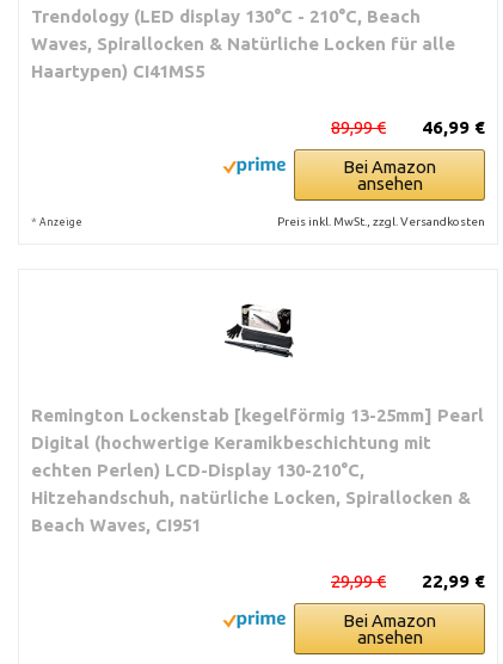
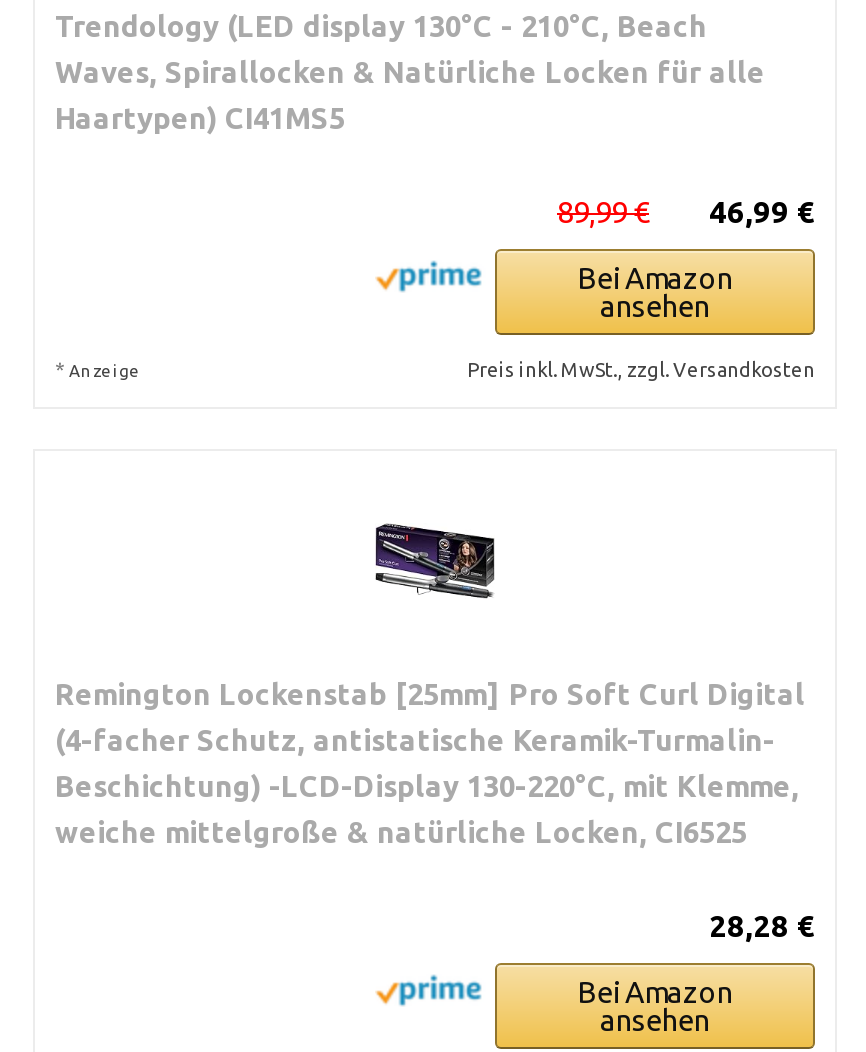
[31,302,484,535] [image] | Remington Lockenstab [kegelförmig 13-25mm] Pearl | Digital (hochwertige Keramikbeschichtung mit | echten Perlen) LCD-Display 130-210°C, | Hitzehandschuh, natürliche Locken, Spirallocken & | Beach Waves, CI951 -> [55,509,805,849] [image] | Remington Lockenstab [25mm] Pro Soft Curl Digital | (4-facher Schutz, antistatische Keramik-Turmalin- | Beschichtung) -LCD-Display 130-220°C, mit Klemme, | weiche mittelgroße & natürliche Locken, CI6525
[331,571,485,591] 22,99 € | 29,99 € -> [709,909,815,943] 28,28 €

